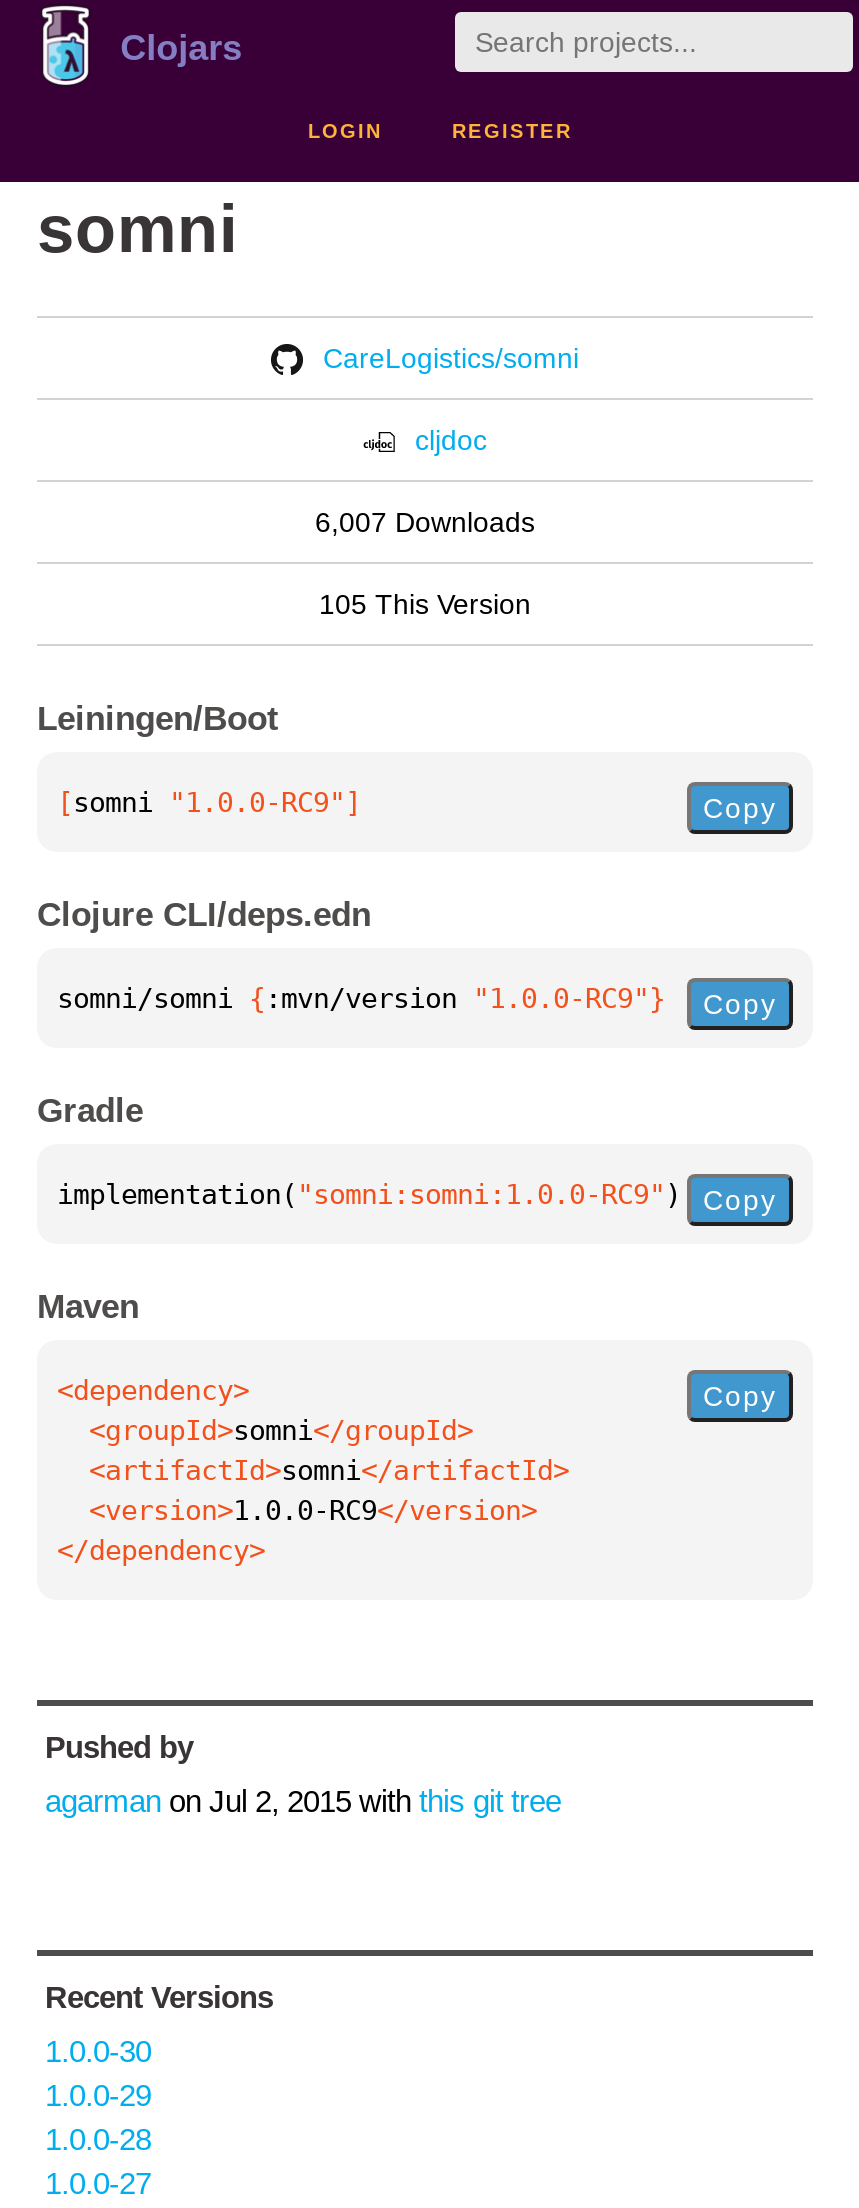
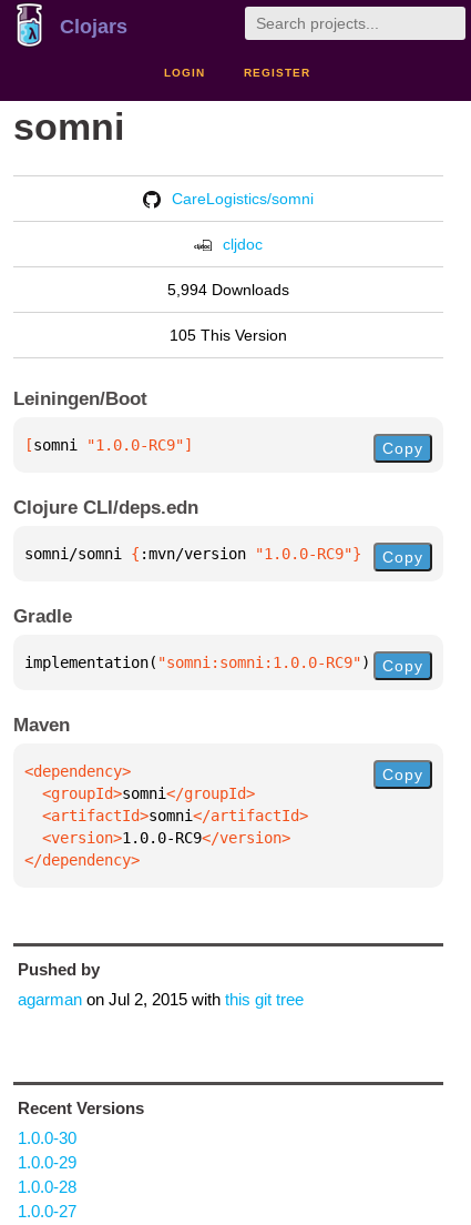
[315,506,535,538] 6,007 Downloads -> [167,281,289,298] 5,994 Downloads

